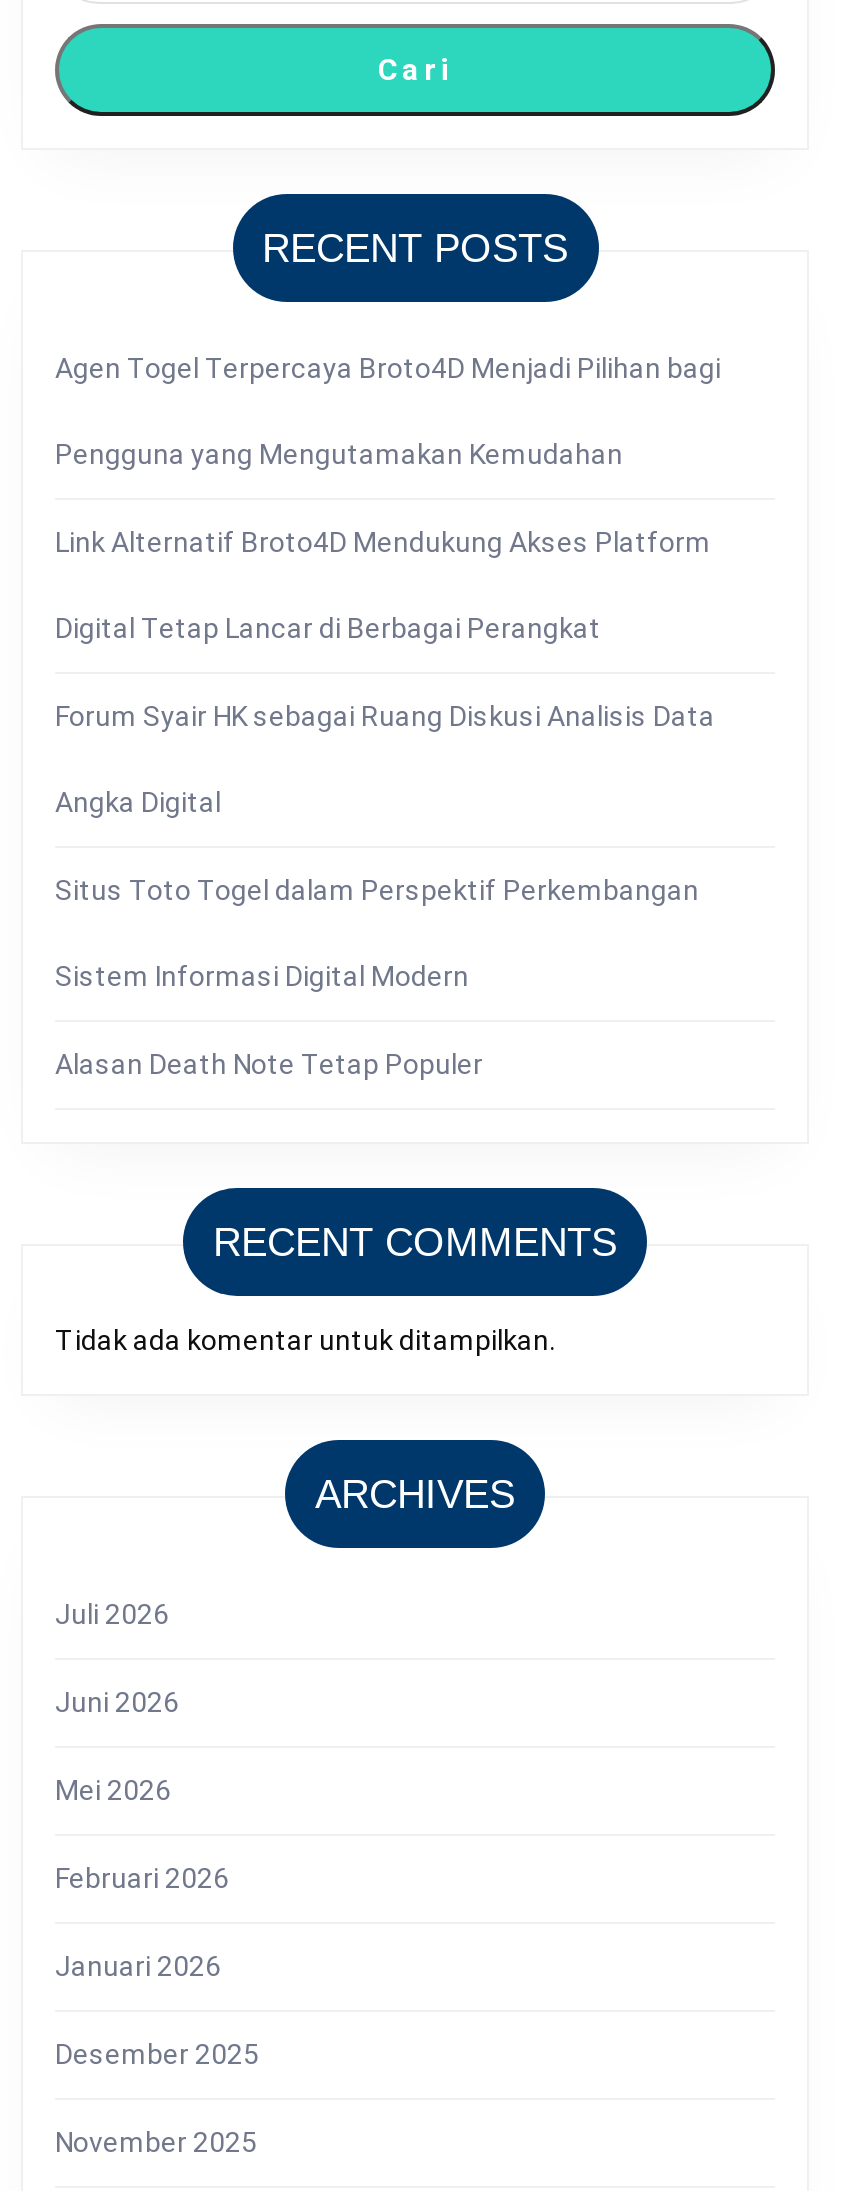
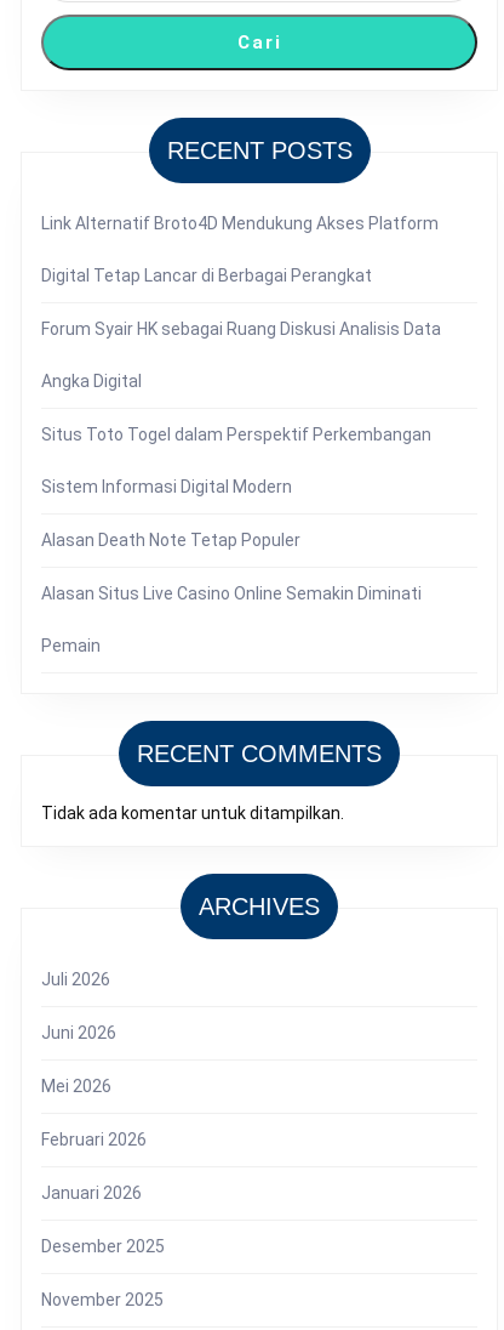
[55,352,721,470] Agen Togel Terpercaya Broto4D Menjadi Pilihan bagi | Pengguna yang Mengutamakan Kemudahan -> none
moved [55,526,715,1080] -> [41,214,441,550]: Link Alternatif Broto4D Mendukung Akses Platform | Digital Tetap Lancar di Berbagai Perangkat | Forum Syair HK sebagai Ruang Diskusi Analisis Data | Angka Digital | Situs Toto Togel dalam Perspektif Perkembangan | Sistem Informasi Digital Modern | Alasan Death Note Tetap Populer
none -> [41,584,422,655] Alasan Situs Live Casino Online Semakin Diminati | Pemain

